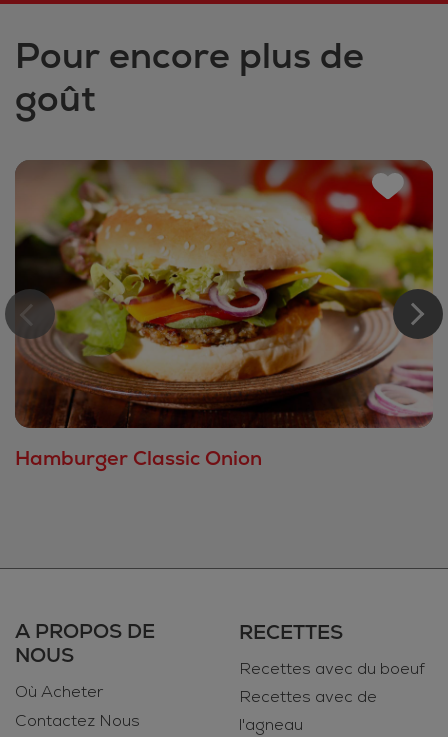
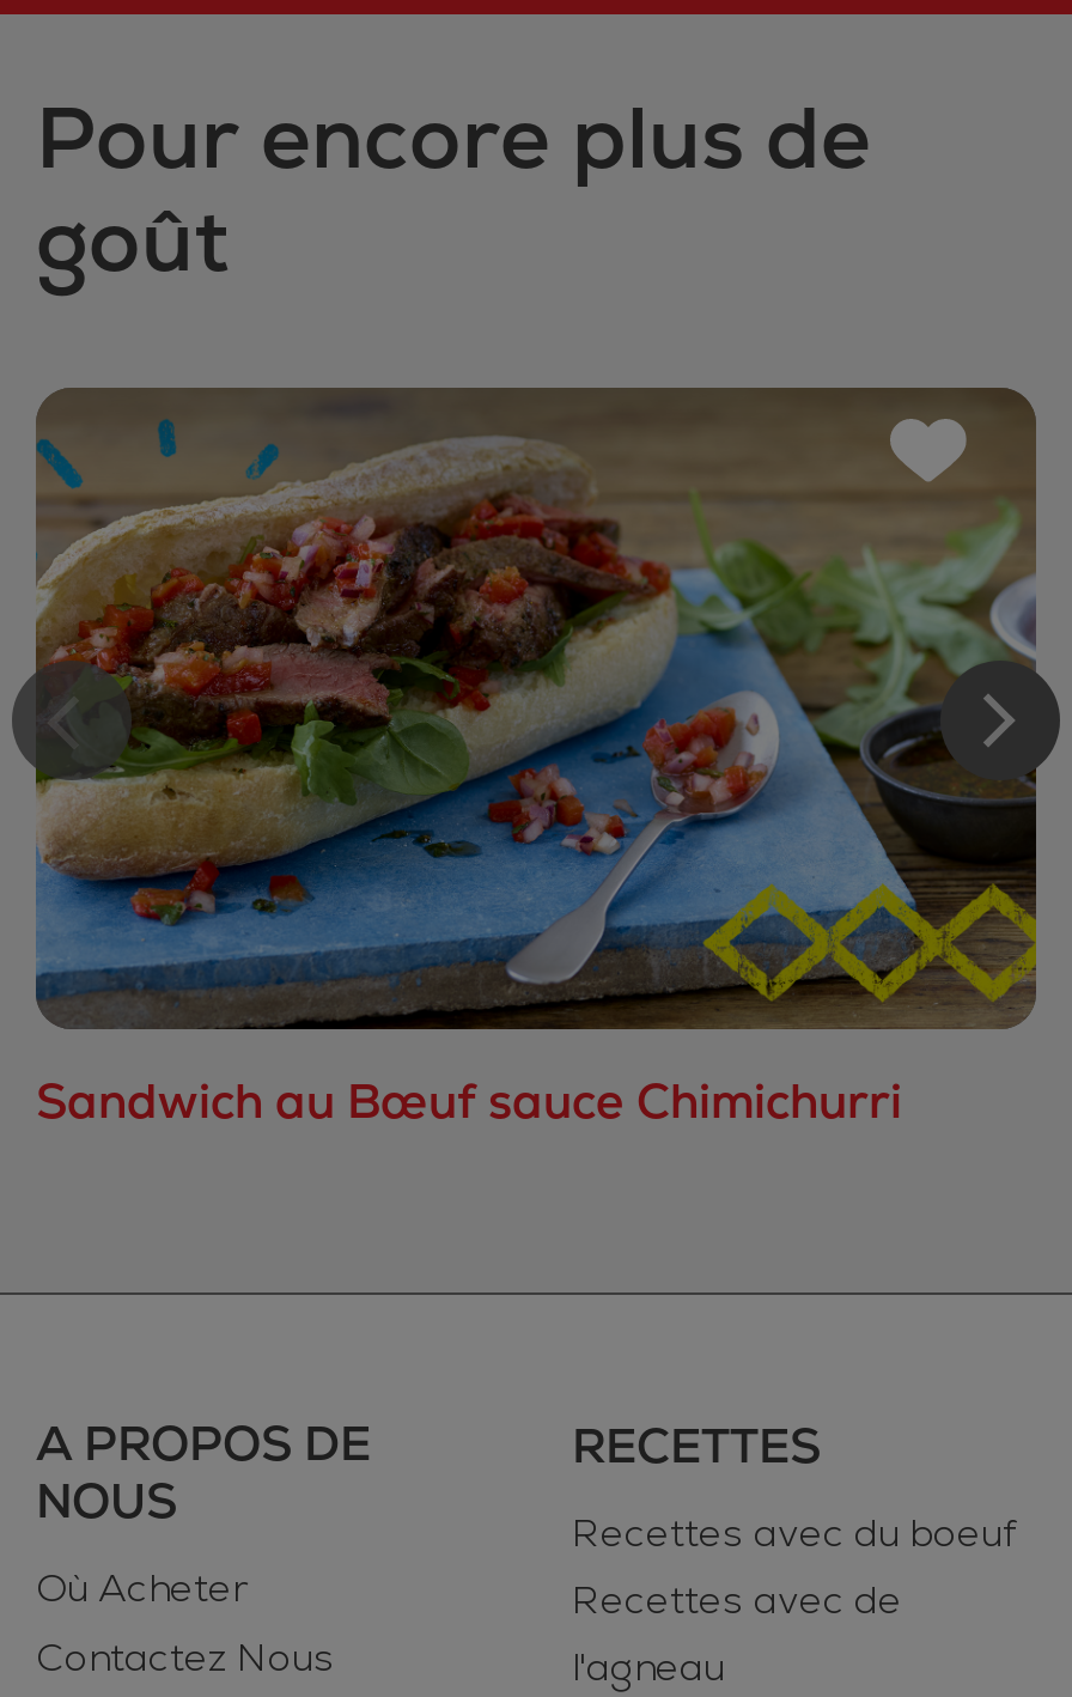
[4,159,444,471] [image] | Hamburger Classic Onion -> [10,385,1062,1131] [image] | Sandwich au Bœuf sauce Chimichurri

